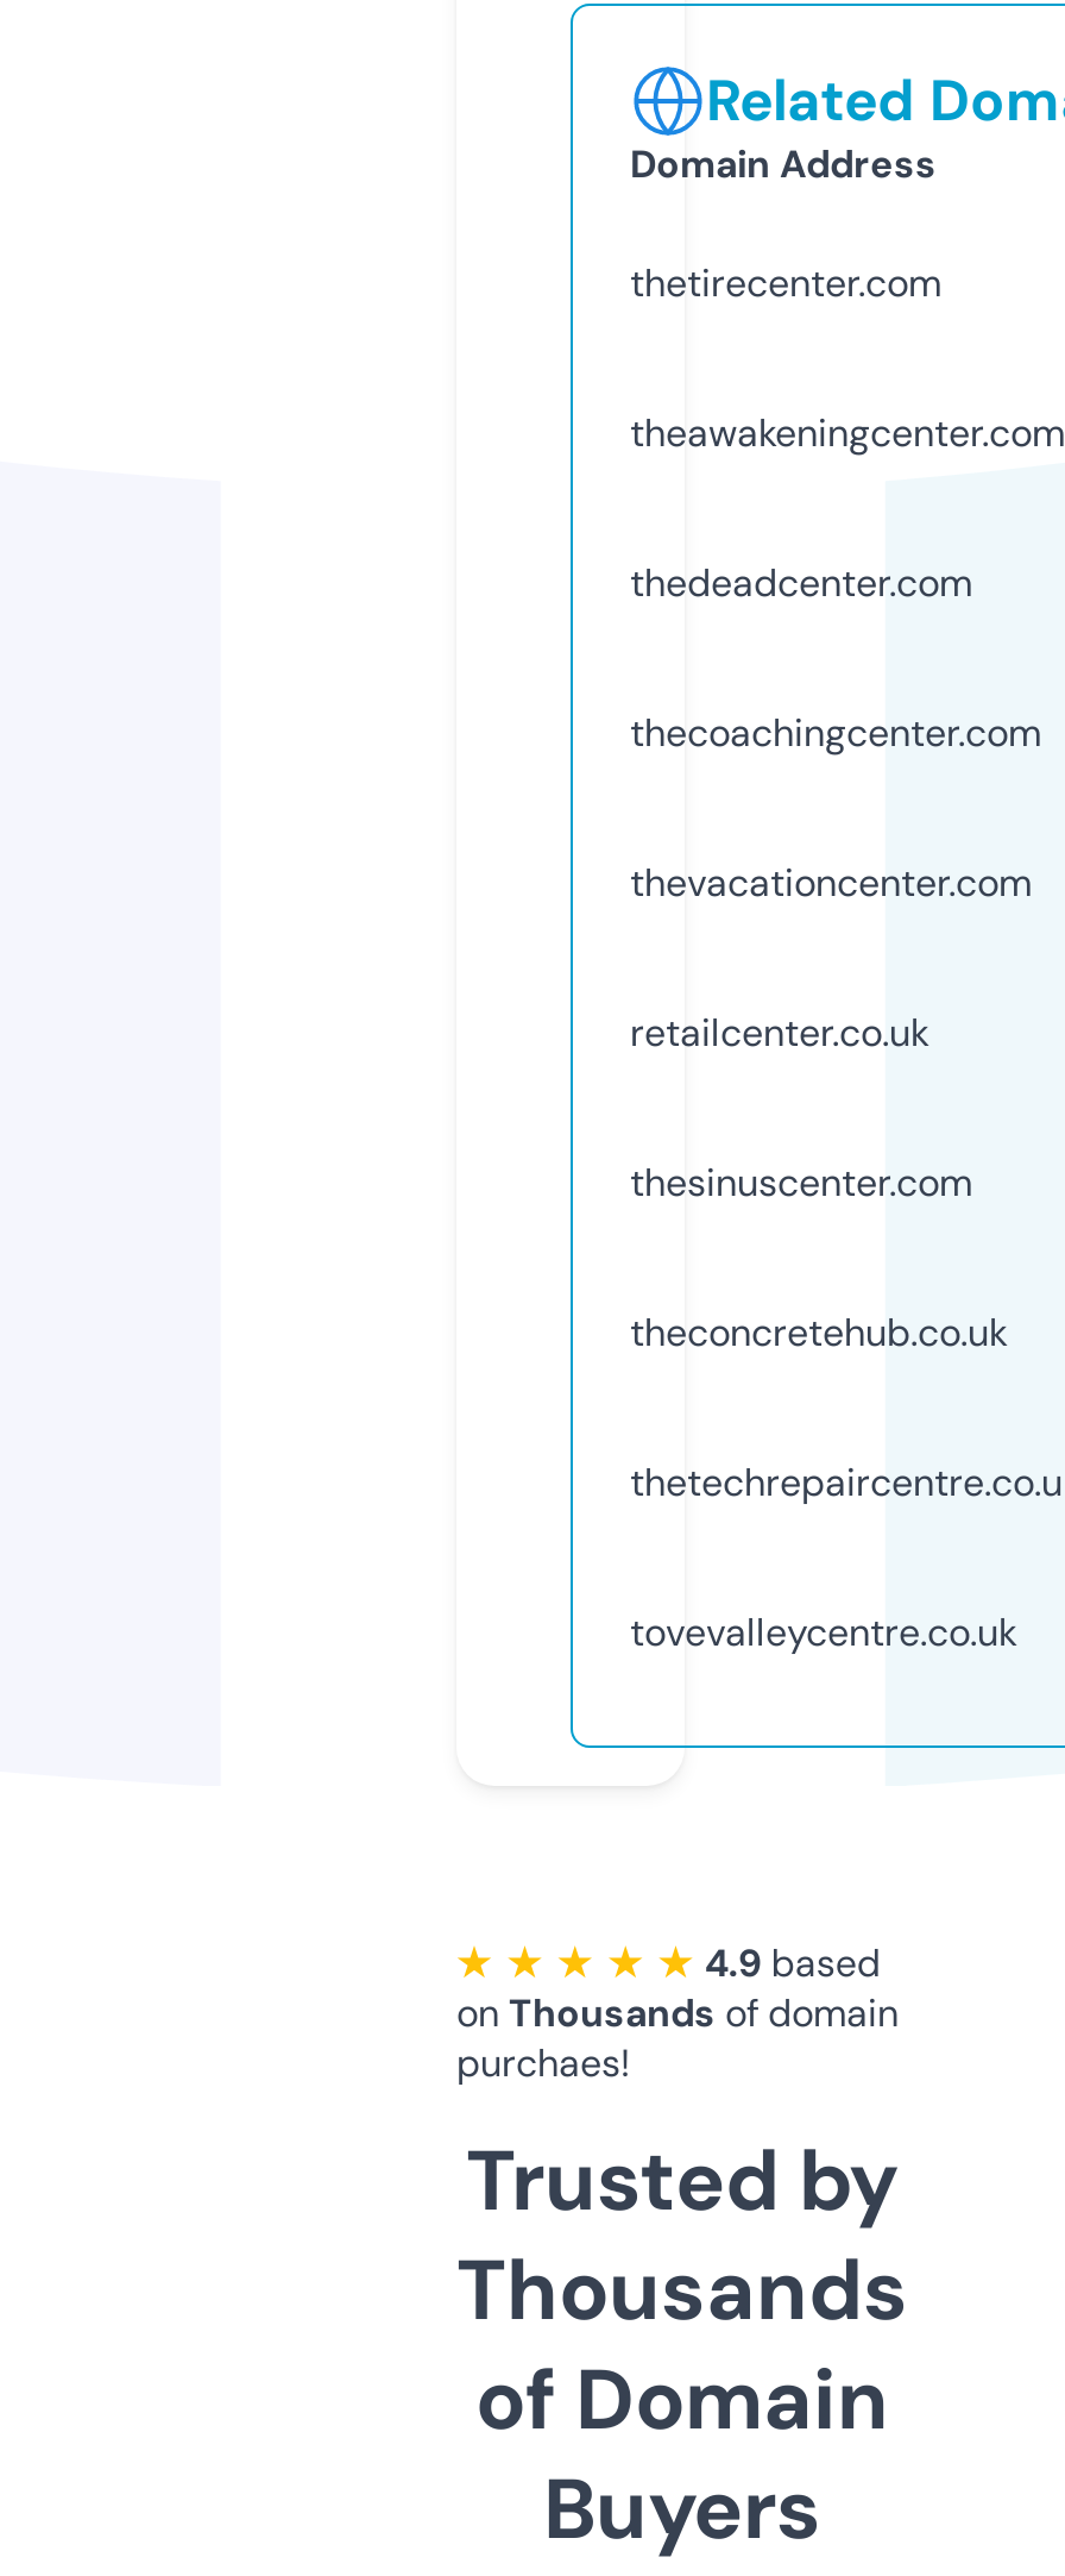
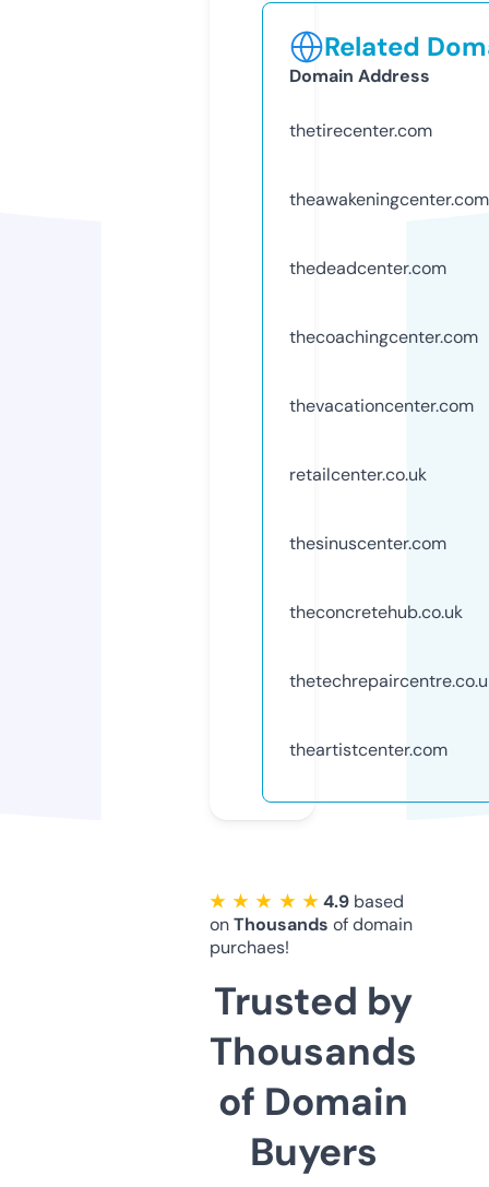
[630,1607,1017,1657] tovevalleycentre.co.uk -> [289,738,448,761] theartistcenter.com

